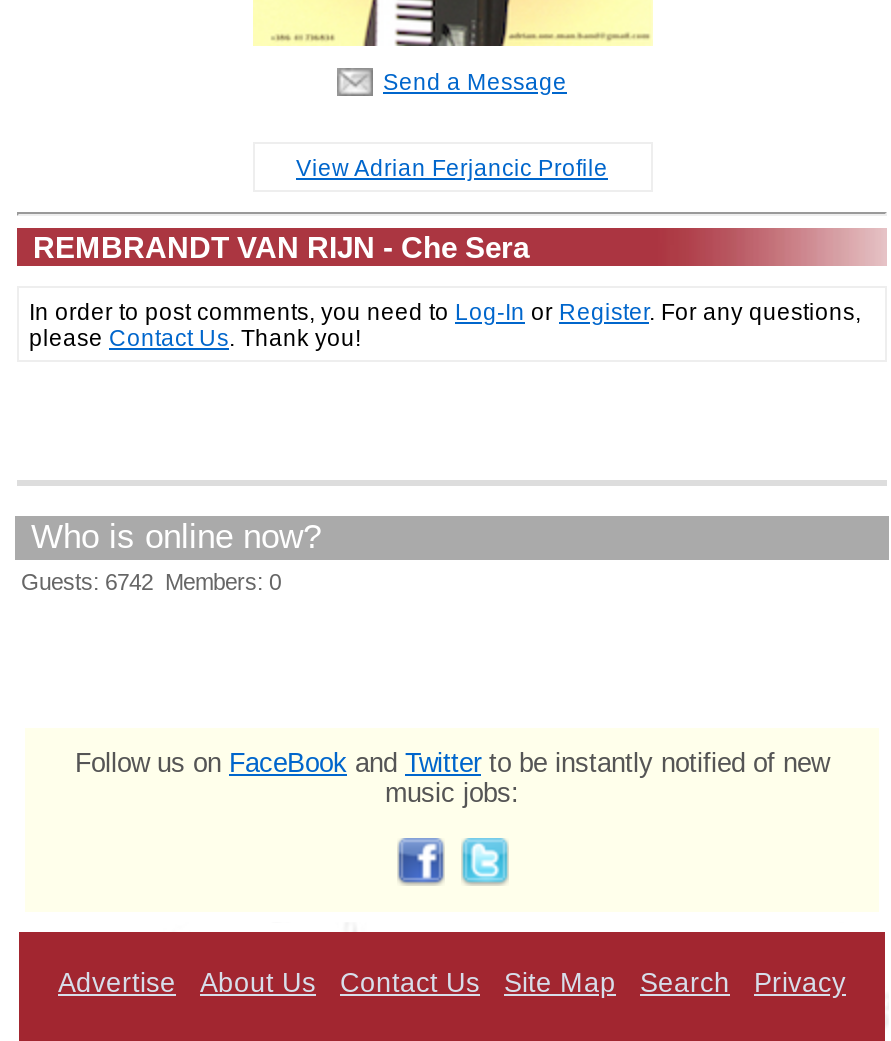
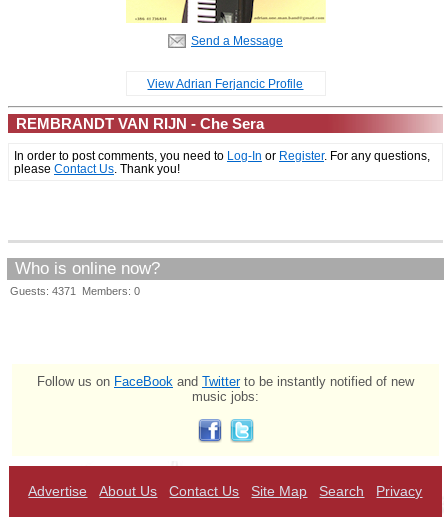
[21,570,281,594] Guests: 6742 Members: 0 -> [10,285,140,297] Guests: 4371 Members: 0

